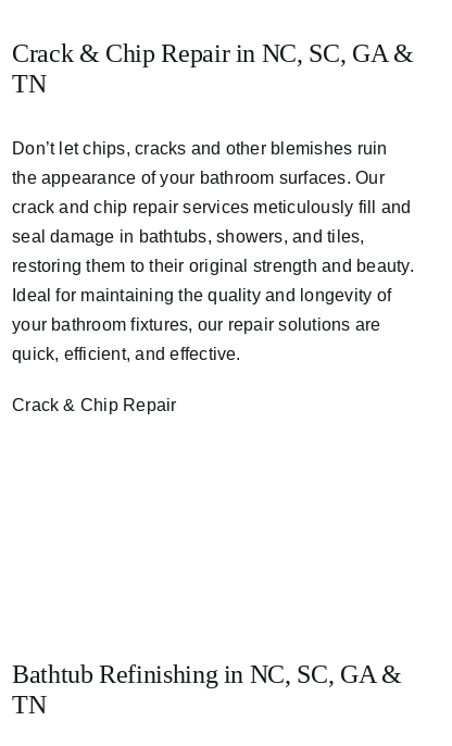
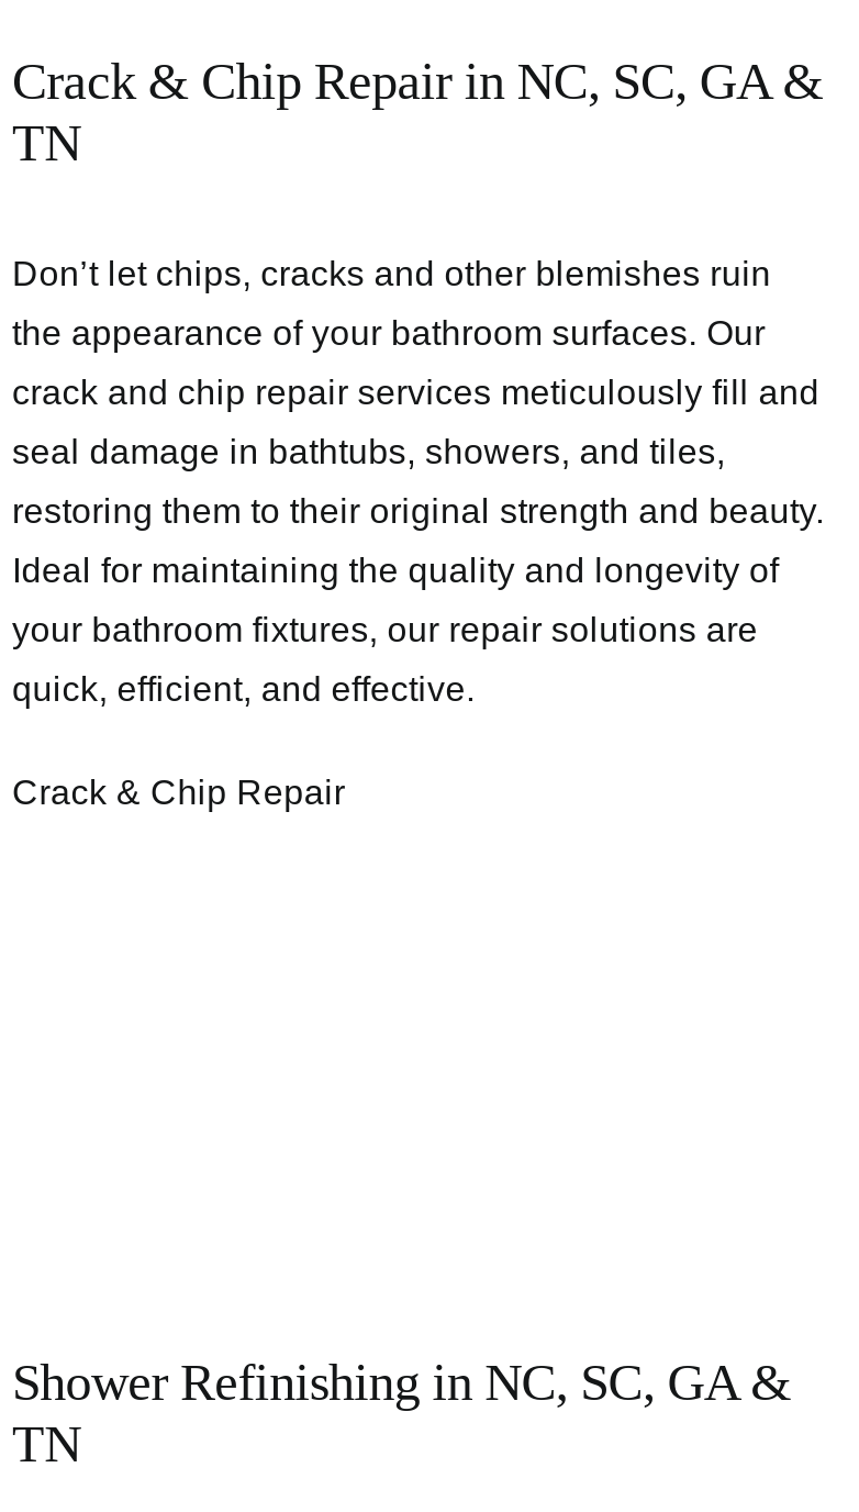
[12,660,401,688] Bathtub Refinishing in NC, SC, GA & -> [12,1354,792,1411] Shower Refinishing in NC, SC, GA &

